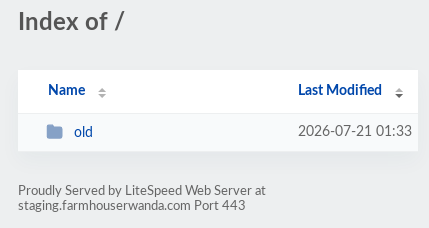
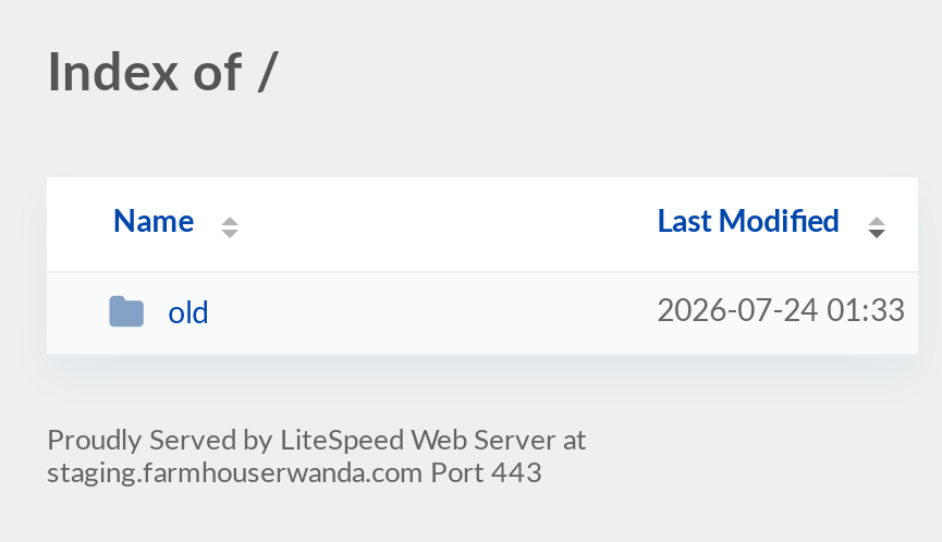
[298,125,412,139] 2026-07-21 01:33 -> [657,297,905,328] 2026-07-24 01:33

